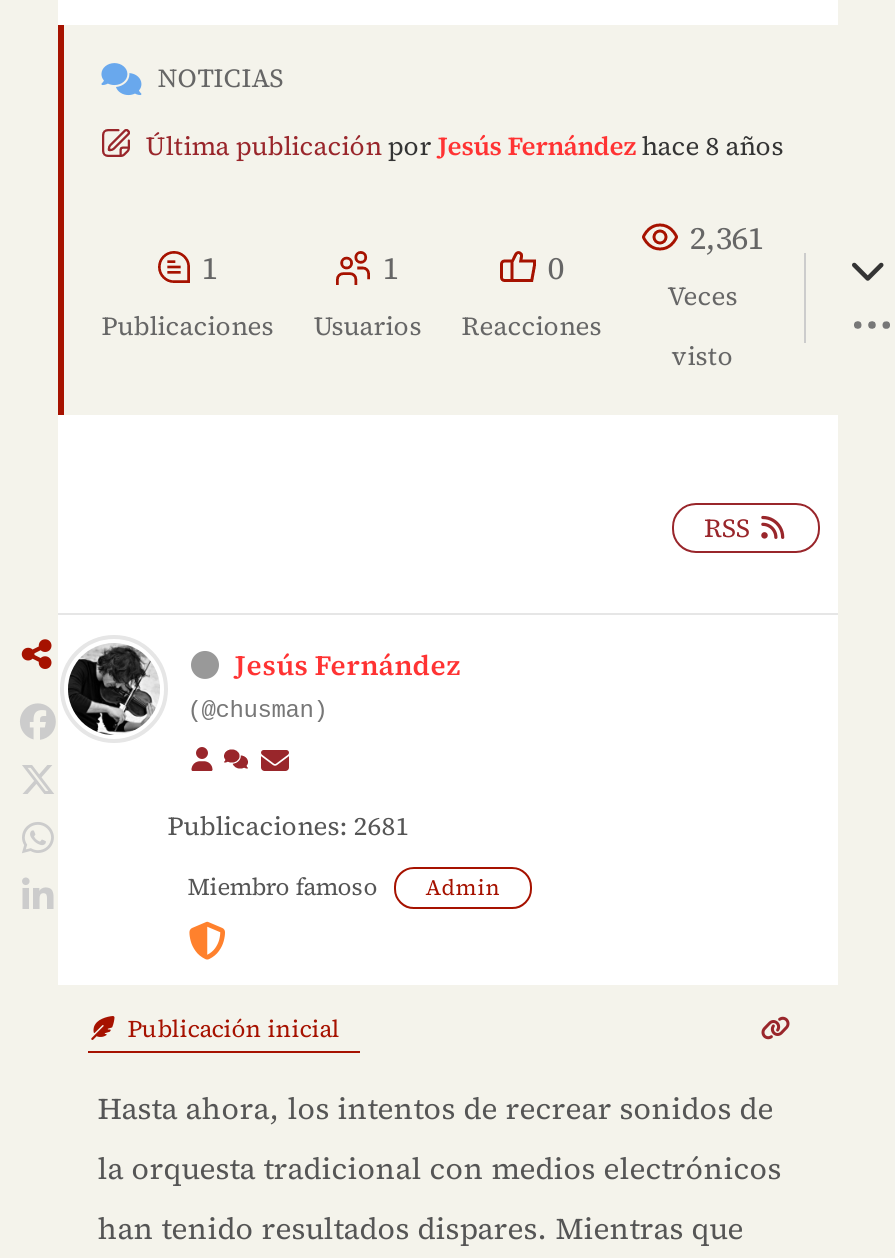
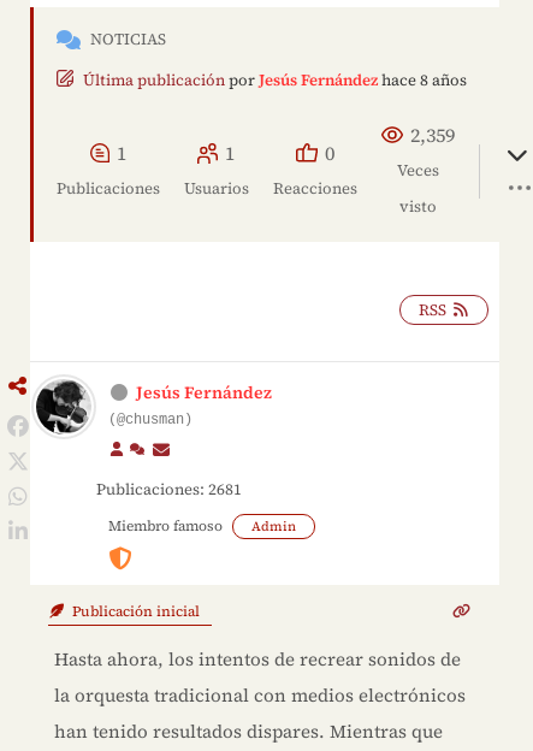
[690,215,764,259] 2,361 -> [410,122,455,148] 2,359

